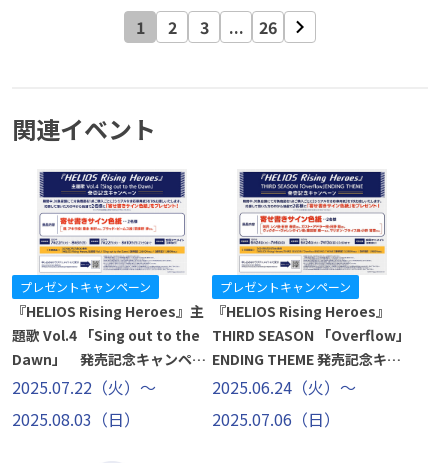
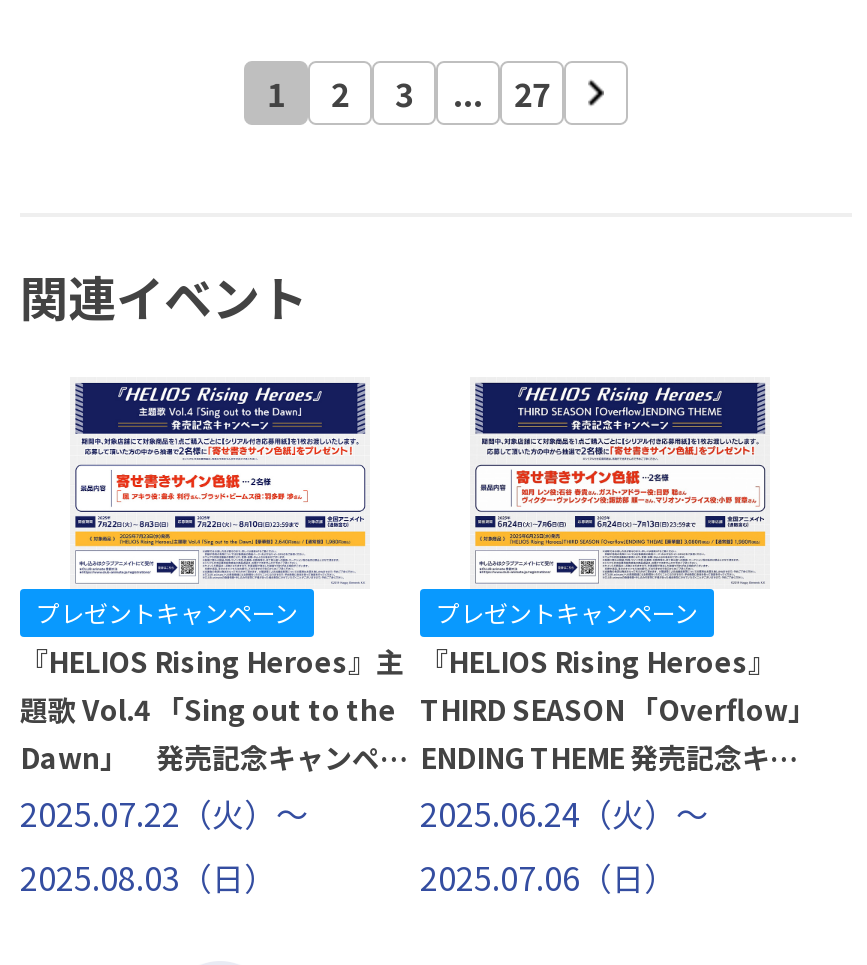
[259,15,277,39] 26 -> [514,70,550,118] 27

